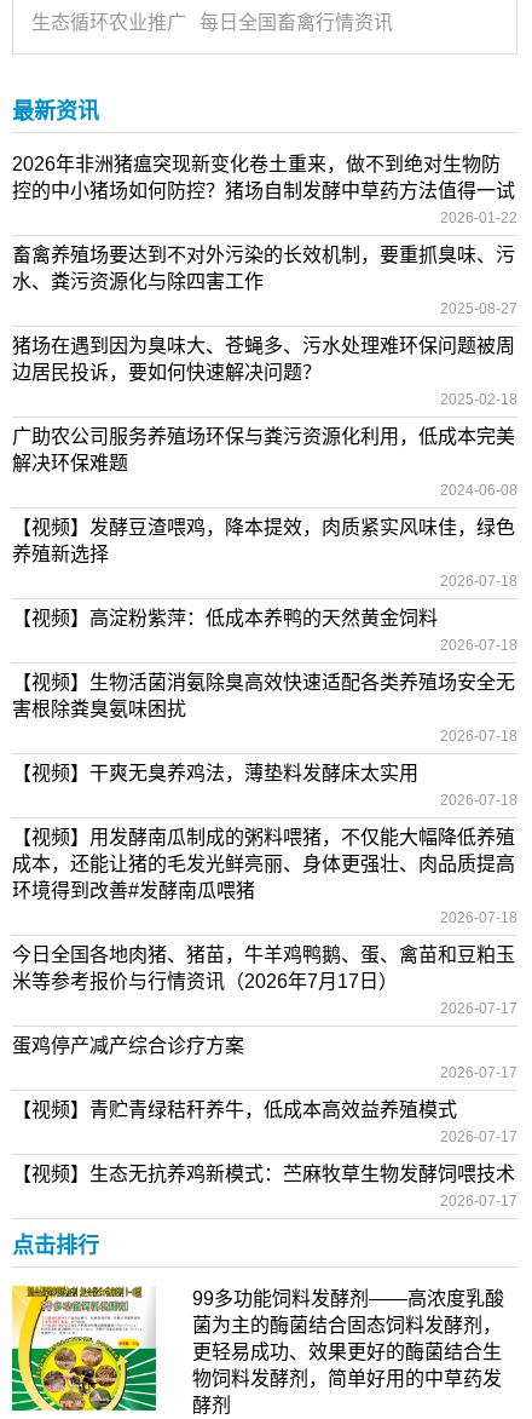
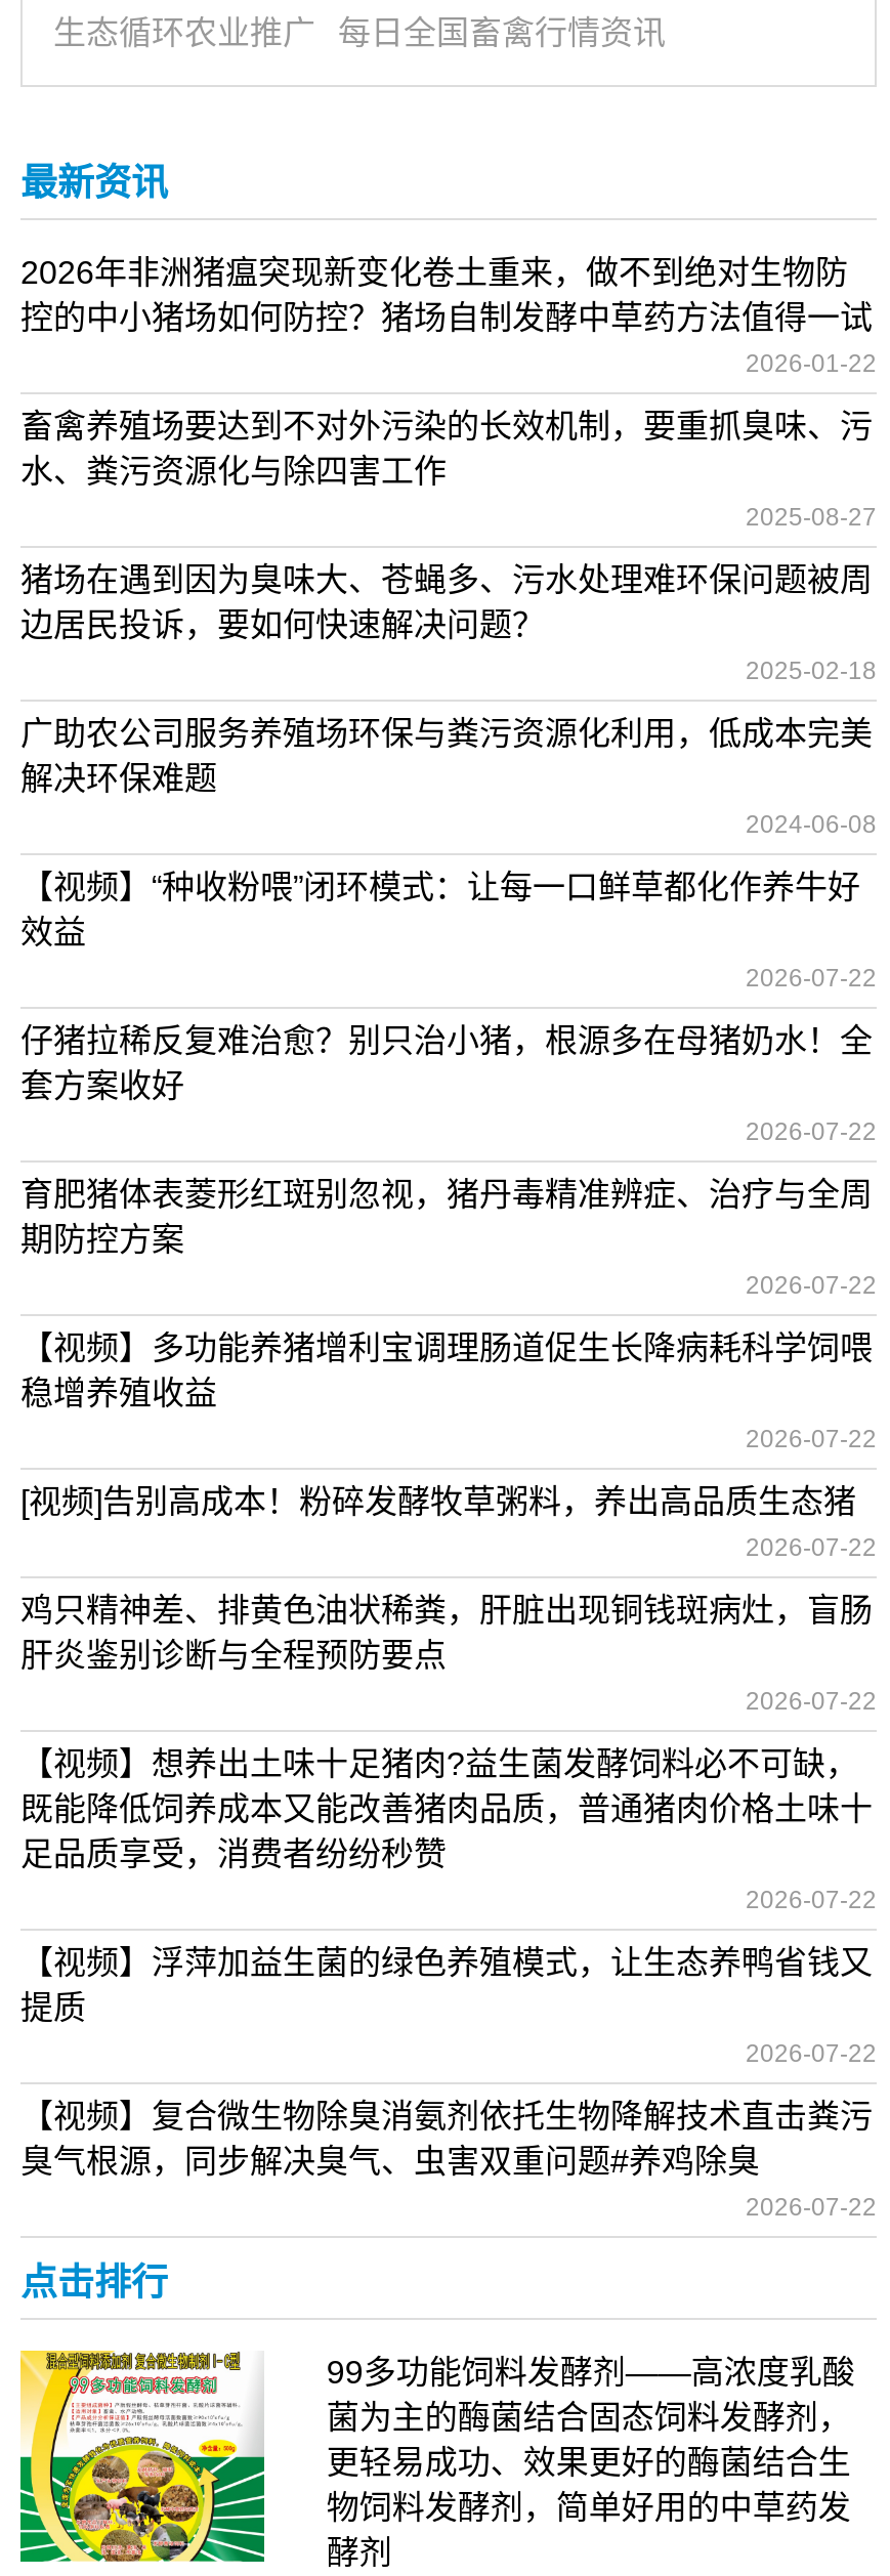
[12,517,517,589] 【视频】发酵豆渣喂鸡，降本提效，肉质紧实风味佳，绿色 | 养殖新选择 | 2026-07-18 -> [20,869,877,992] 【视频】“种收粉喂”闭环模式：让每一口鲜草都化作养牛好 | 效益 | 2026-07-22
[12,607,517,653] 【视频】高淀粉紫萍：低成本养鸭的天然黄金饲料 | 2026-07-18 -> [20,1022,877,1145] 仔猪拉稀反复难治愈？别只治小猪，根源多在母猪奶水！全 | 套方案收好 | 2026-07-22
[12,671,517,744] 【视频】生物活菌消氨除臭高效快速适配各类养殖场安全无 | 害根除粪臭氨味困扰 | 2026-07-18 -> [20,1176,877,1299] 育肥猪体表菱形红斑别忽视，猪丹毒精准辨症、治疗与全周 | 期防控方案 | 2026-07-22
[12,762,517,808] 【视频】干爽无臭养鸡法，薄垫料发酵床太实用 | 2026-07-18 -> [20,1330,877,1453] 【视频】多功能养猪增利宝调理肠道促生长降病耗科学饲喂 | 稳增养殖收益 | 2026-07-22
[12,826,517,926] 【视频】用发酵南瓜制成的粥料喂猪，不仅能大幅降低养殖 | 成本，还能让猪的毛发光鲜亮丽、身体更强壮、肉品质提高 | 环境得到改善#发酵南瓜喂猪 | 2026-07-18 -> [20,1483,877,1561] [视频]告别高成本！粉碎发酵牧草粥料，养出高品质生态猪 | 2026-07-22
[12,944,517,1017] 今日全国各地肉猪、猪苗，牛羊鸡鸭鹅、蛋、禽苗和豆粕玉 | 米等参考报价与行情资讯（2026年7月17日） | 2026-07-17 -> [20,1592,877,1715] 鸡只精神差、排黄色油状稀粪，肝脏出现铜钱斑病灶，盲肠 | 肝炎鉴别诊断与全程预防要点 | 2026-07-22
[12,1035,517,1081] 蛋鸡停产减产综合诊疗方案 | 2026-07-17 -> [20,1746,877,1914] 【视频】想养出土味十足猪肉?益生菌发酵饲料必不可缺， | 既能降低饲养成本又能改善猪肉品质，普通猪肉价格土味十 | 足品质享受，消费者纷纷秒赞 | 2026-07-22
[12,1099,517,1145] 【视频】青贮青绿秸秆养牛，低成本高效益养殖模式 | 2026-07-17 -> [20,1944,877,2067] 【视频】浮萍加益生菌的绿色养殖模式，让生态养鸭省钱又 | 提质 | 2026-07-22
[12,1163,517,1209] 【视频】生态无抗养鸡新模式：苎麻牧草生物发酵饲喂技术 | 2026-07-17 -> [20,2098,877,2221] 【视频】复合微生物除臭消氨剂依托生物降解技术直击粪污 | 臭气根源，同步解决臭气、虫害双重问题#养鸡除臭 | 2026-07-22

